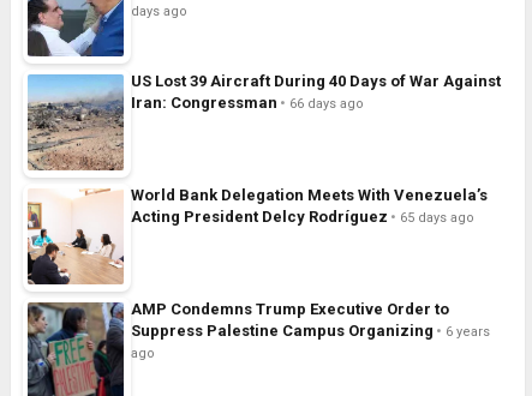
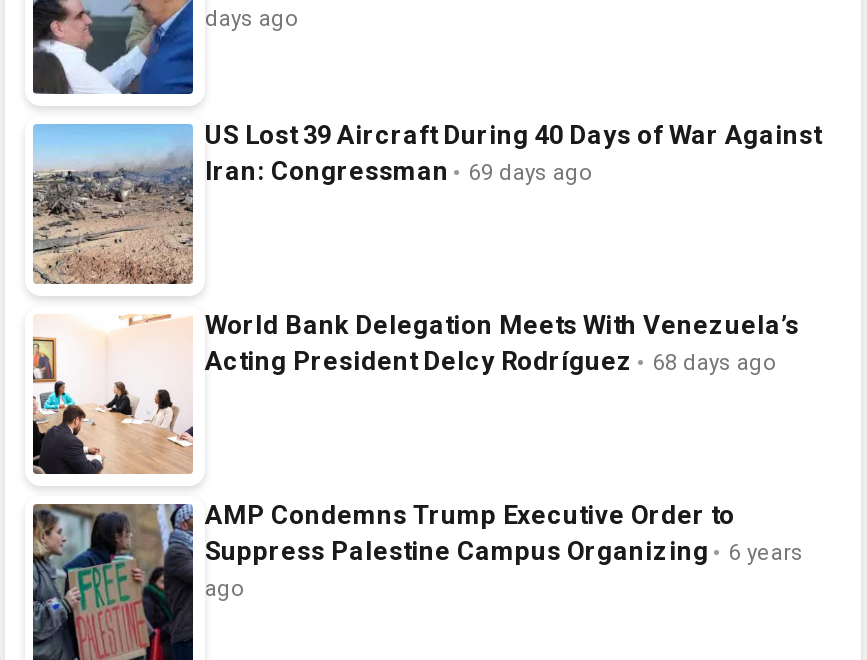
[131,94,364,112] Iran: Congressman 66 days ago -> [205,157,593,187] Iran: Congressman 69 days ago
[131,208,474,226] Acting President Delcy Rodríguez 65 days ago -> [205,347,777,377] Acting President Delcy Rodríguez 68 days ago

